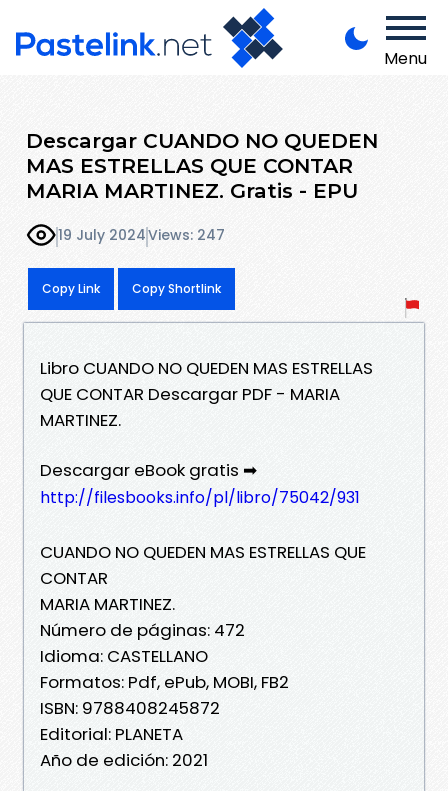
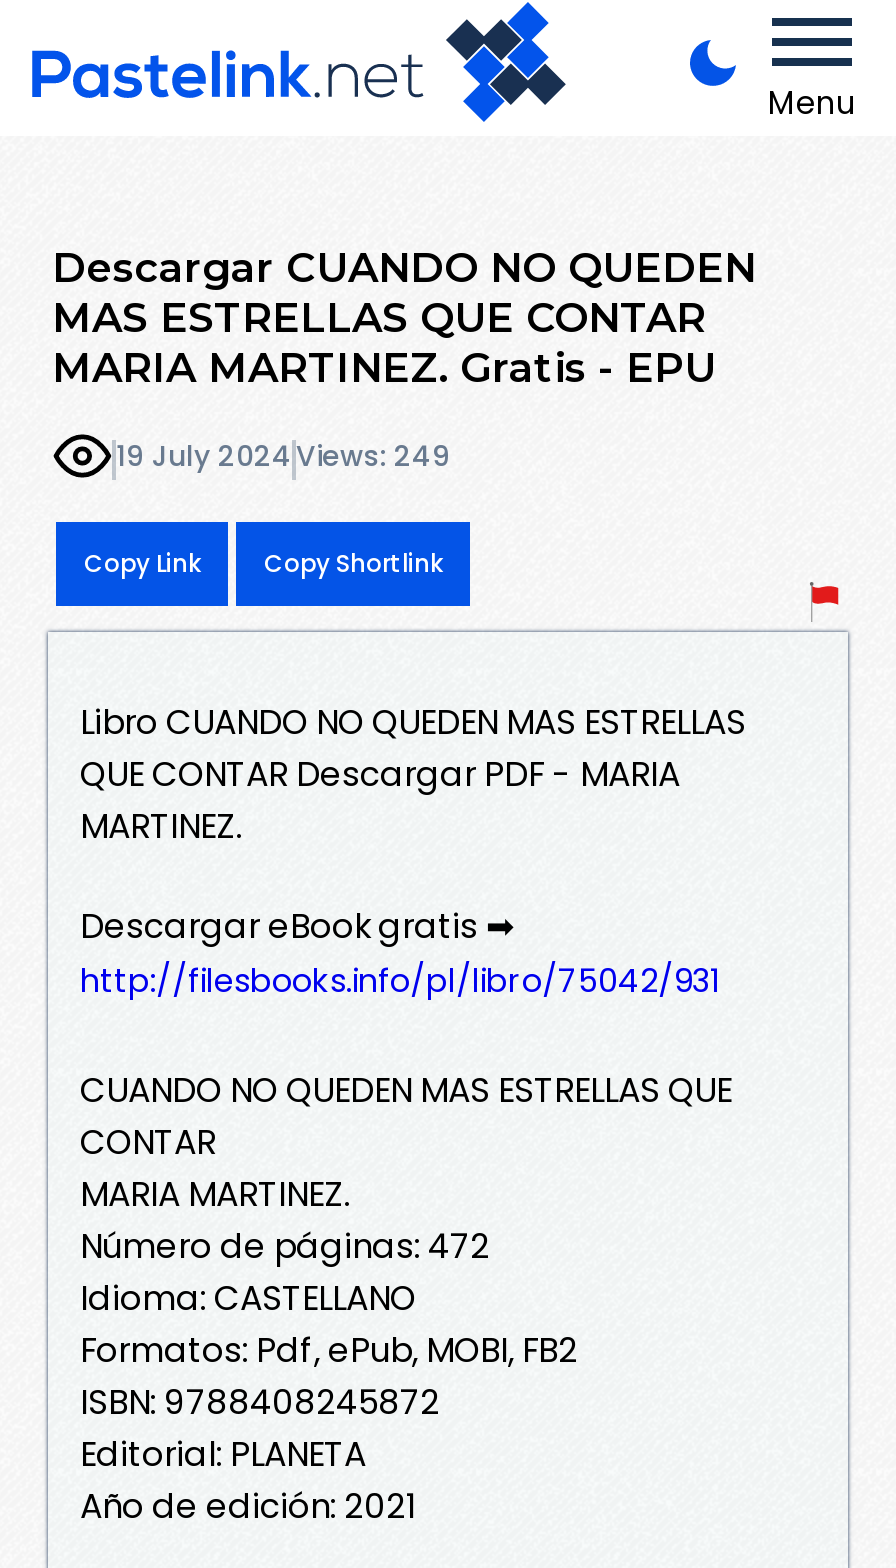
[58,225,225,245] 19 July 2024 Views: 247 -> [116,437,450,477] 19 July 2024 Views: 249

